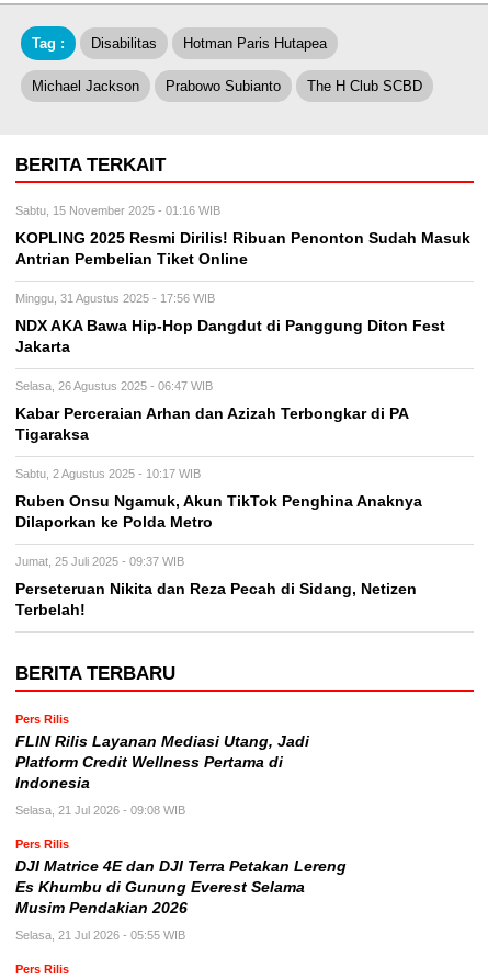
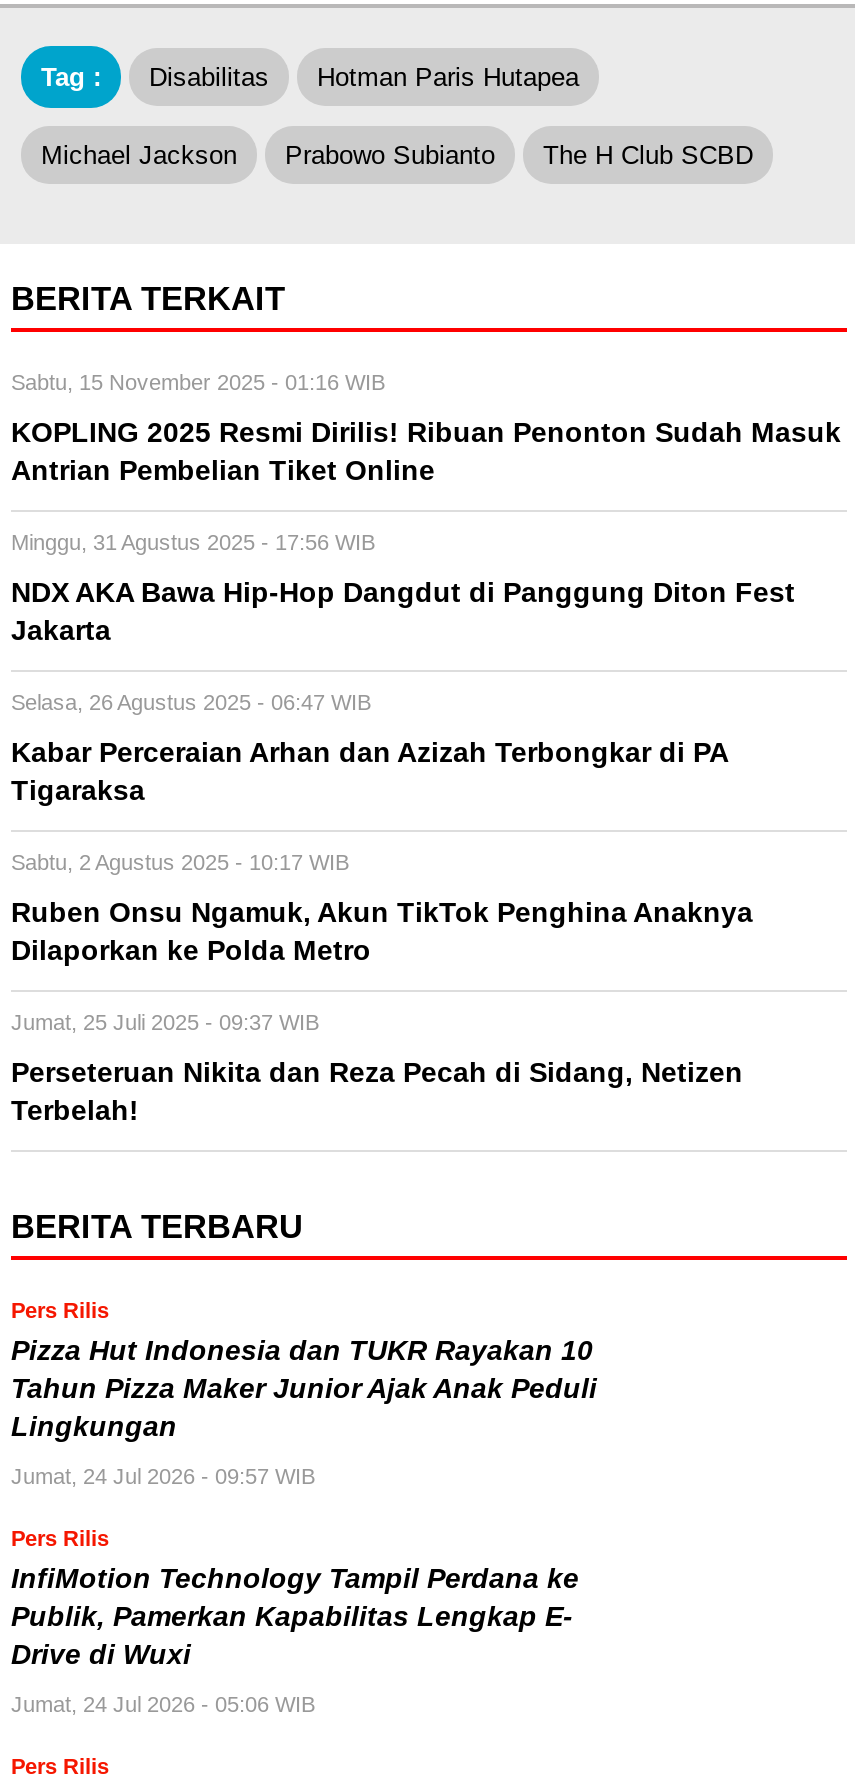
[15,734,309,792] FLIN Rilis Layanan Mediasi Utang, Jadi | Platform Credit Wellness Pertama di | Indonesia -> [11,1337,597,1443] Pizza Hut Indonesia dan TUKR Rayakan 10 | Tahun Pizza Maker Junior Ajak Anak Peduli | Lingkungan
[15,804,185,817] Selasa, 21 Jul 2026 - 09:08 WIB -> [11,1465,315,1489] Jumat, 24 Jul 2026 - 09:57 WIB
[15,859,347,917] DJI Matrice 4E dan DJI Terra Petakan Lereng | Es Khumbu di Gunung Everest Selama | Musim Pendakian 2026 -> [11,1565,579,1671] InfiMotion Technology Tampil Perdana ke | Publik, Pamerkan Kapabilitas Lengkap E- | Drive di Wuxi
[15,929,185,942] Selasa, 21 Jul 2026 - 05:55 WIB -> [11,1693,315,1717] Jumat, 24 Jul 2026 - 05:06 WIB

